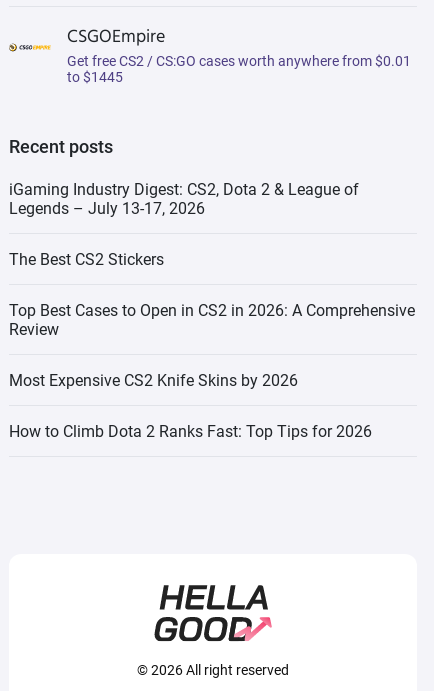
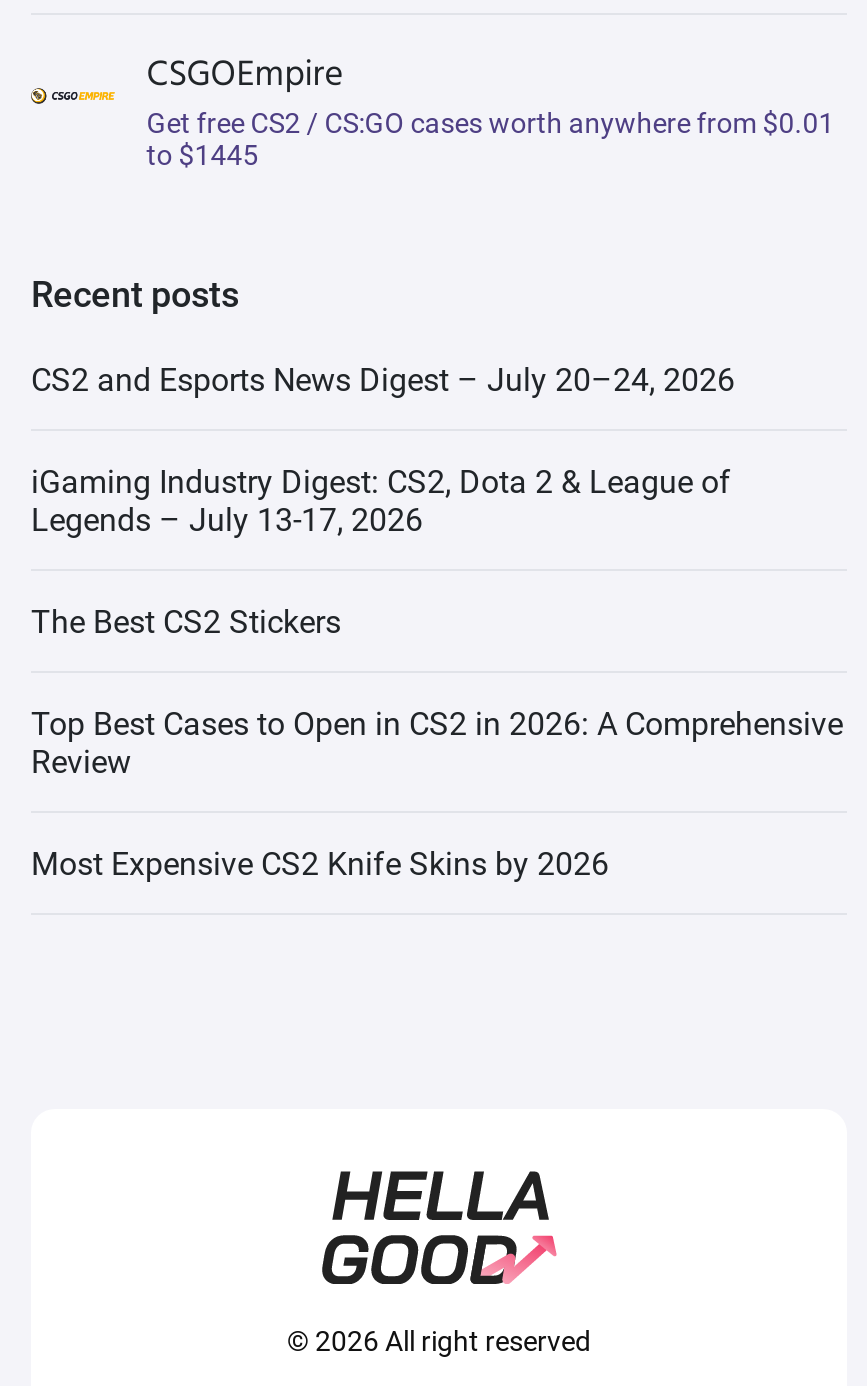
none -> [31,362,735,400] CS2 and Esports News Digest – July 20–24, 2026
moved [9,180,415,390] -> [31,464,843,884]: iGaming Industry Digest: CS2, Dota 2 & League of | Legends – July 13-17, 2026 | The Best CS2 Stickers | Top Best Cases to Open in CS2 in 2026: A Comprehensive | Review | Most Expensive CS2 Knife Skins by 2026
[9,422,372,441] How to Climb Dota 2 Ranks Fast: Top Tips for 2026 -> none

